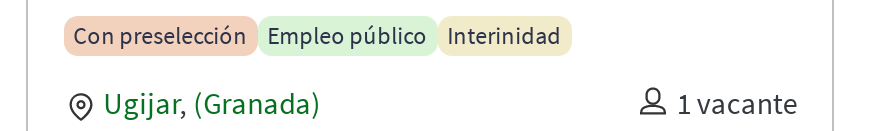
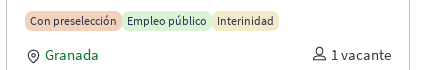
[103,84,321,122] Ugijar, (Granada) -> [45,45,99,64] Granada

